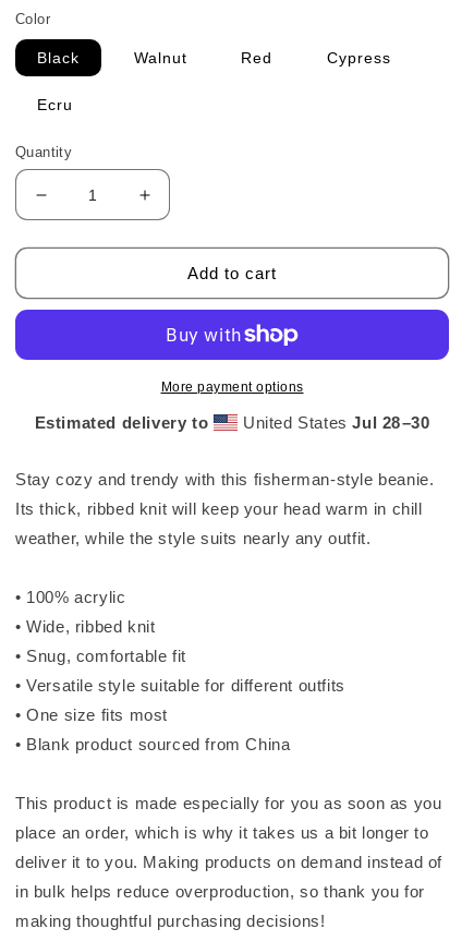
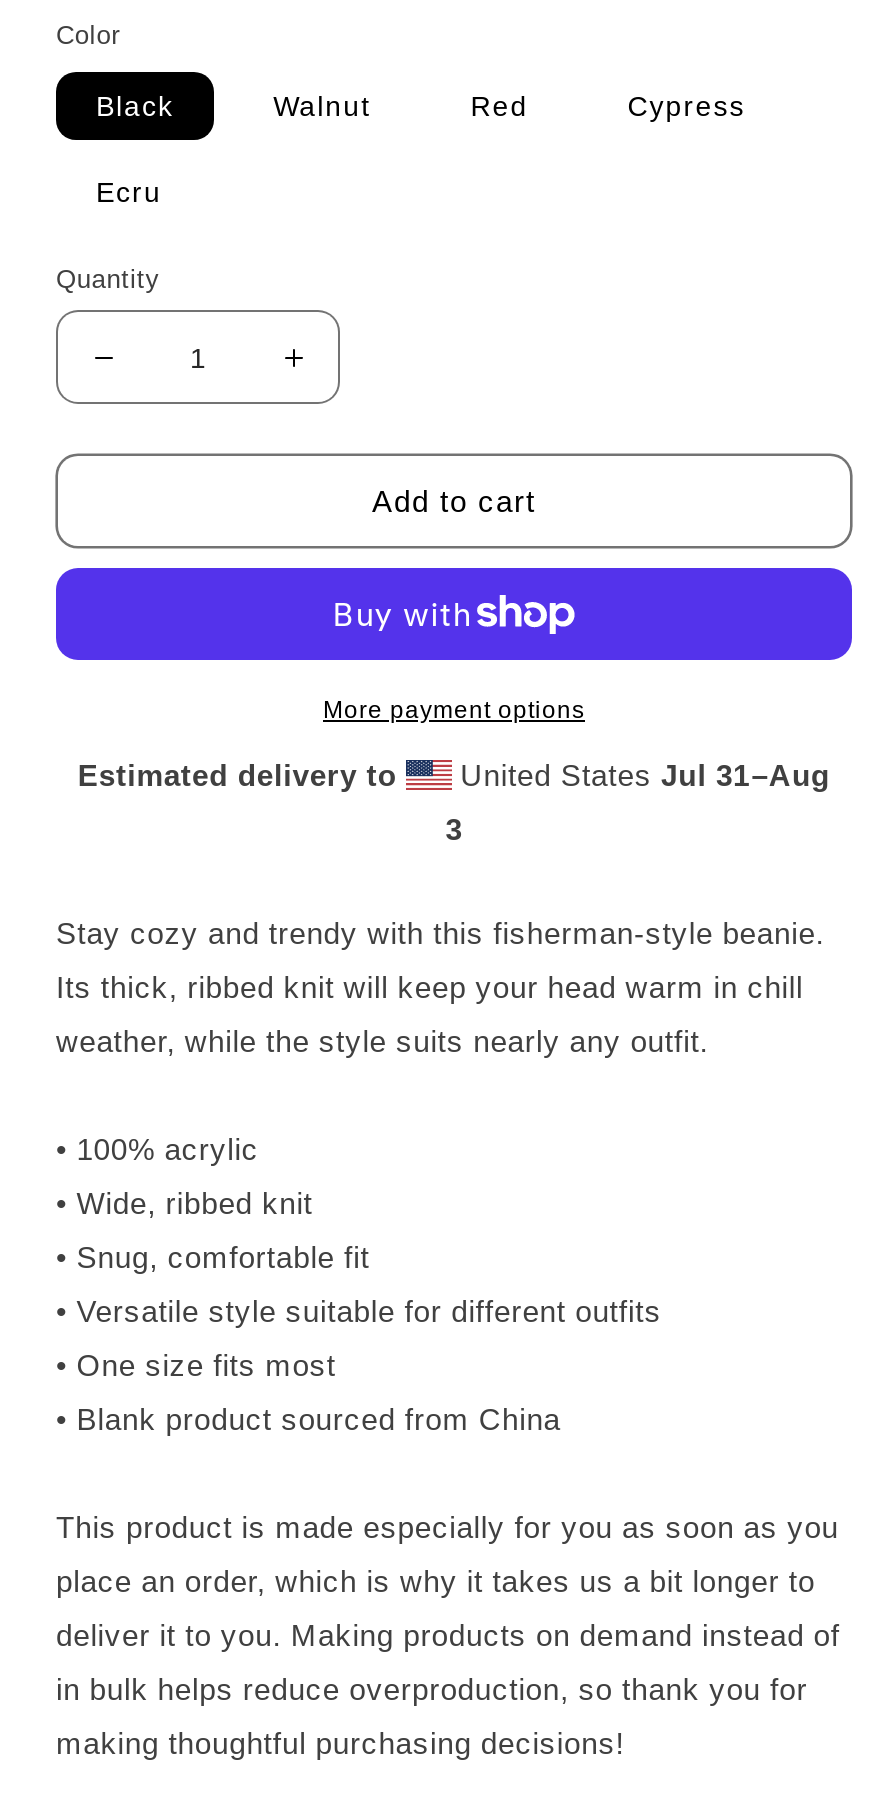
[238,414,430,432] United States Jul 28–30 -> [445,759,830,847] United States Jul 31–Aug | 3

